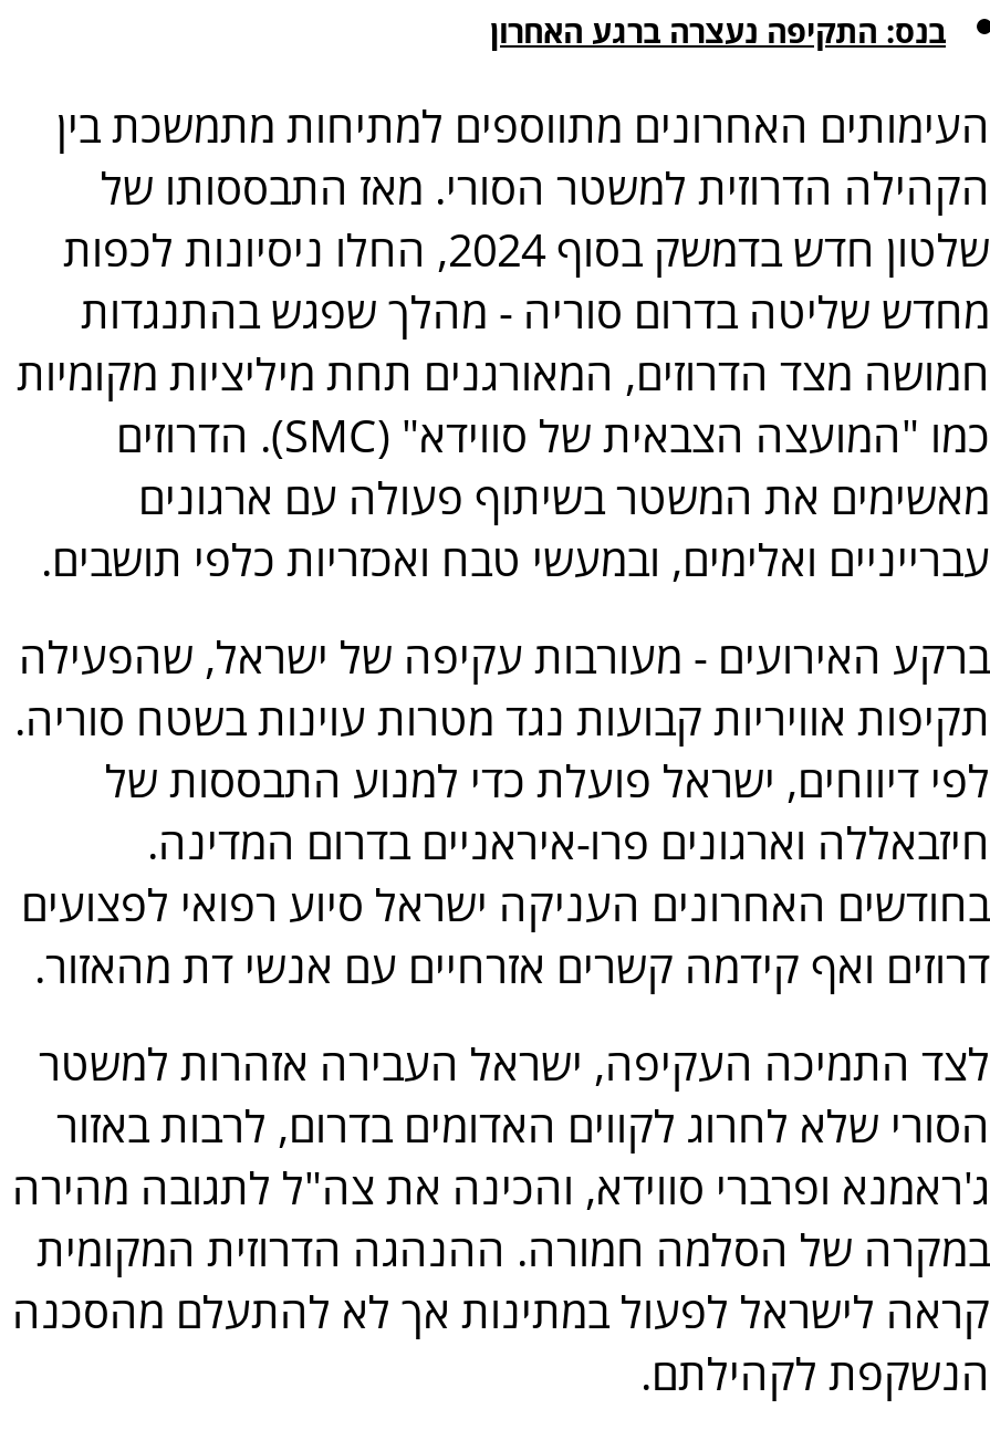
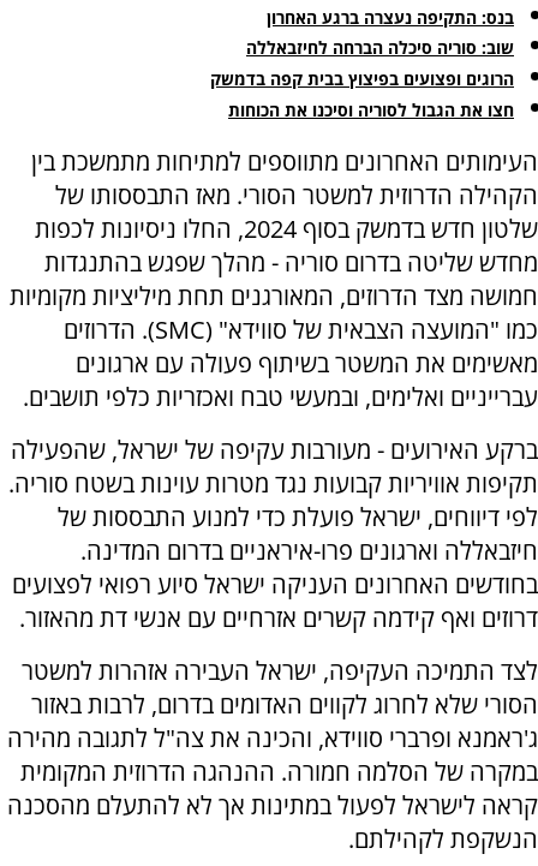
none -> [210,37,514,121] שוב: סוריה סיכלה הברחה לחיזבאללה | הרוגים ופצועים בפיצוץ בבית קפה בדמשק | חצו את הגבול לסוריה וסיכנו את הכוחות

